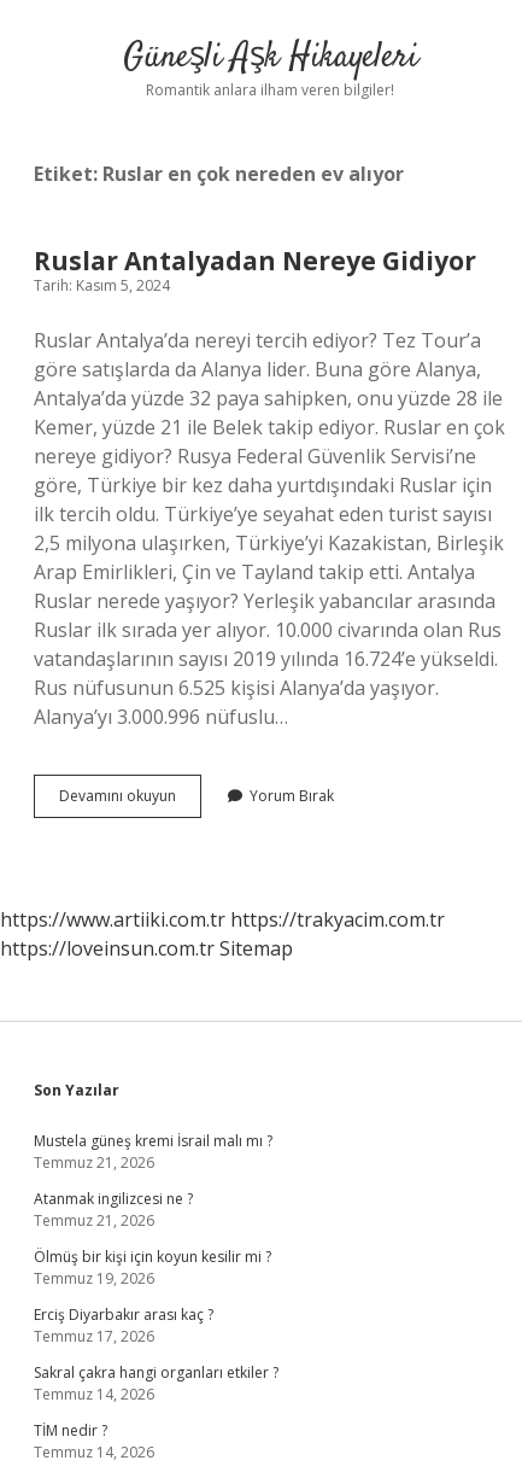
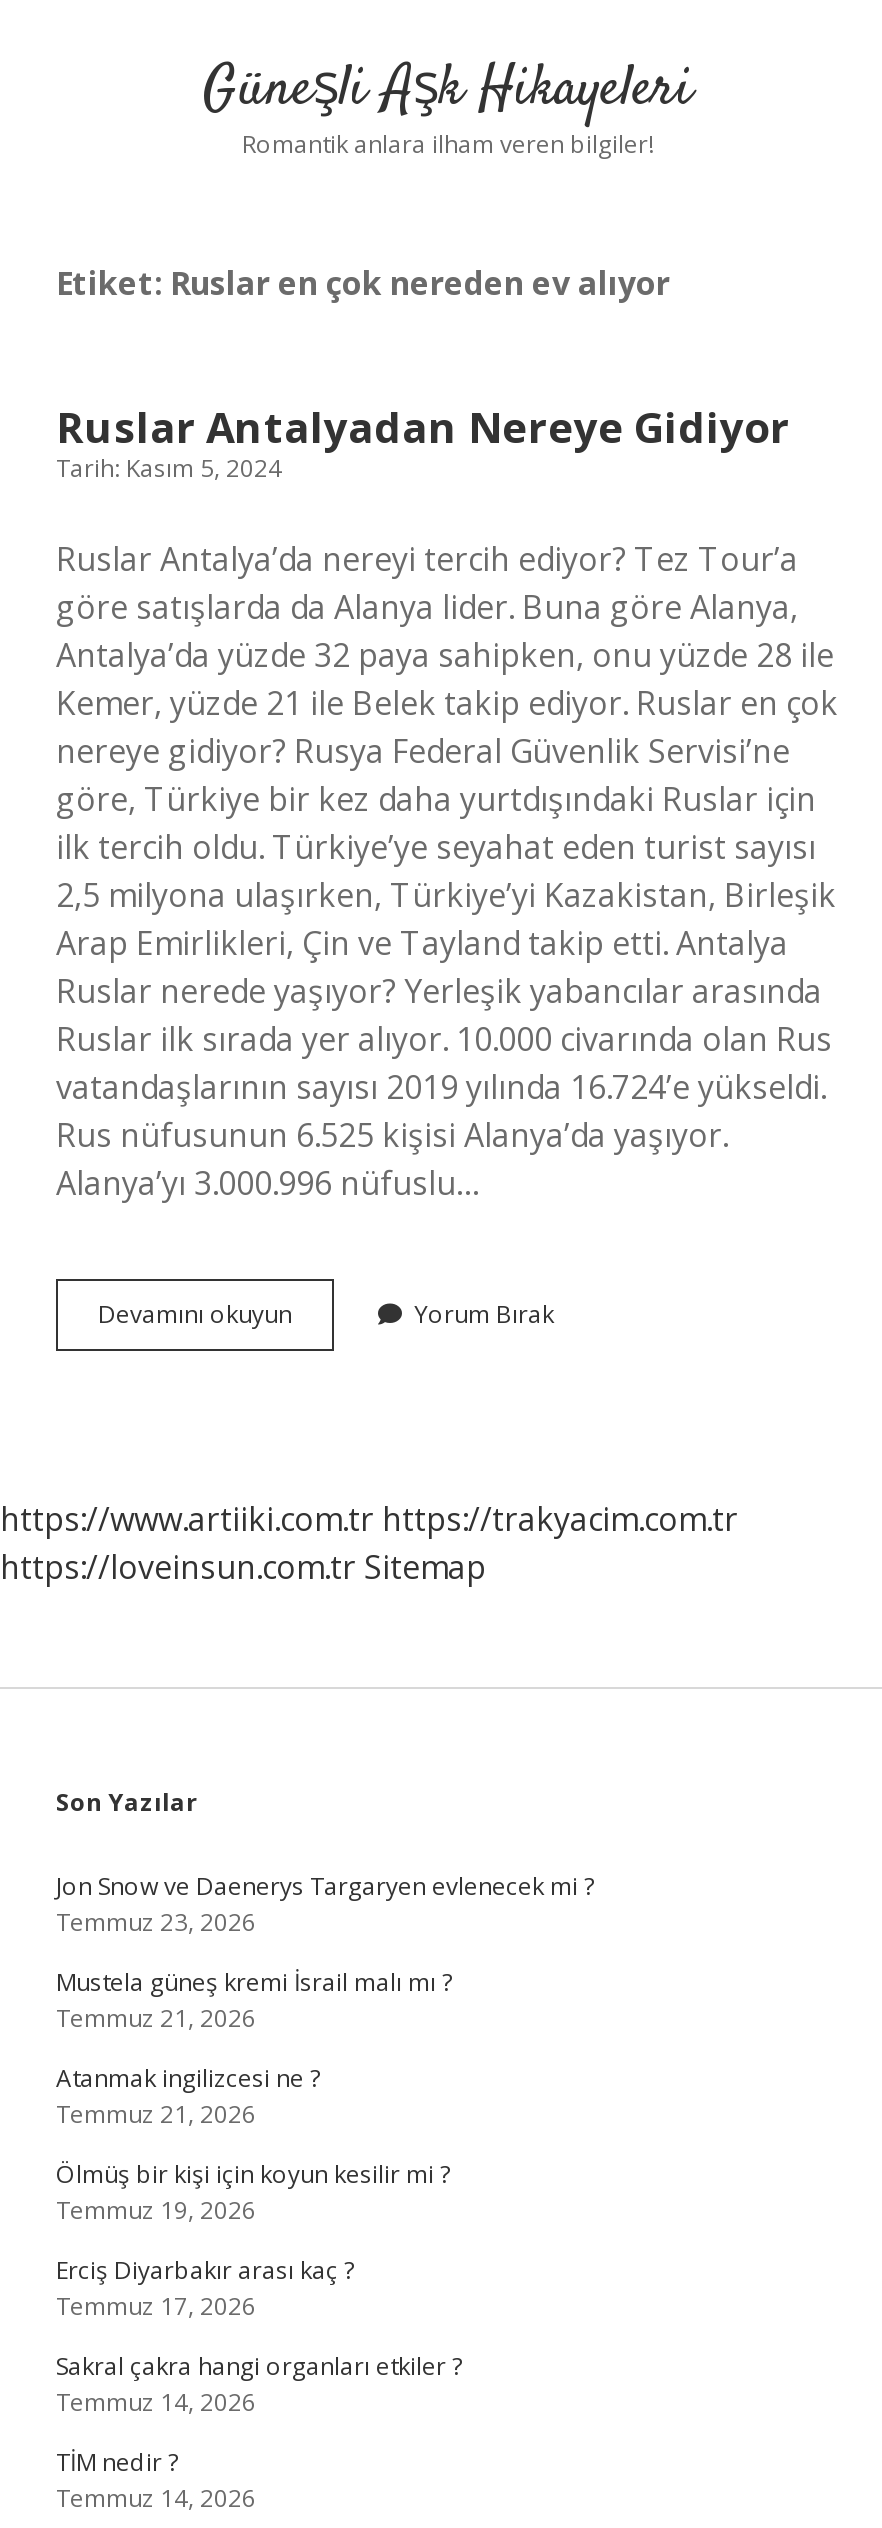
none -> [56,1869,594,1939] Jon Snow ve Daenerys Targaryen evlenecek mi ? | Temmuz 23, 2026

